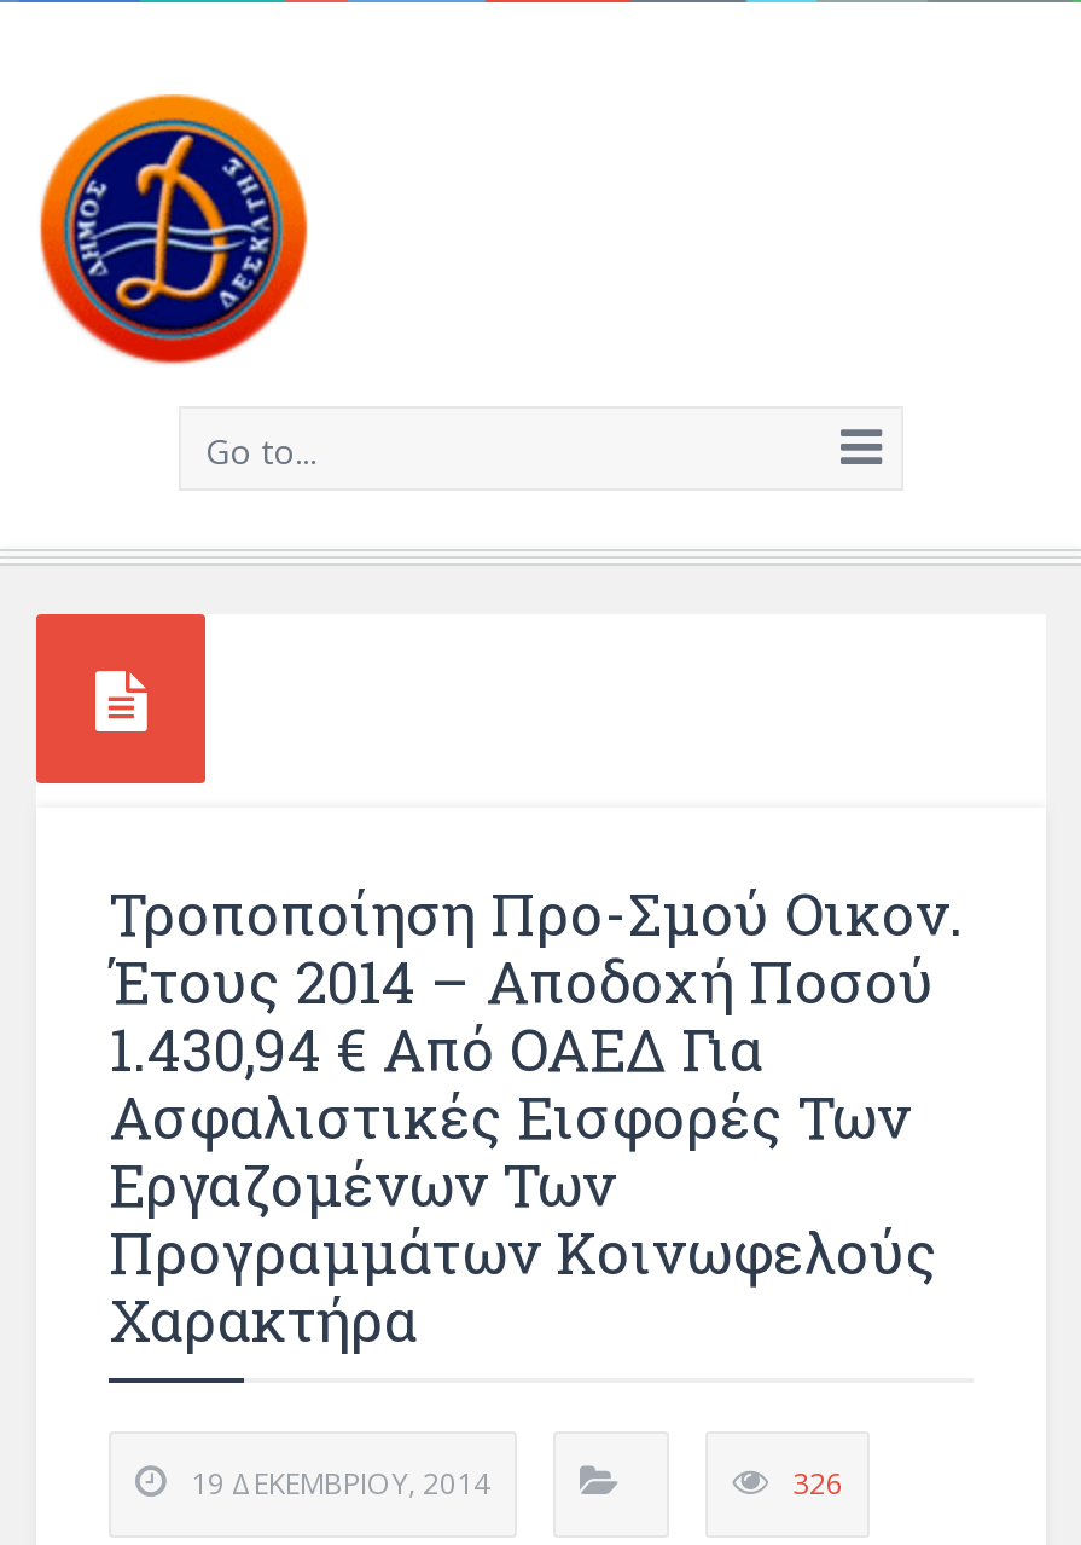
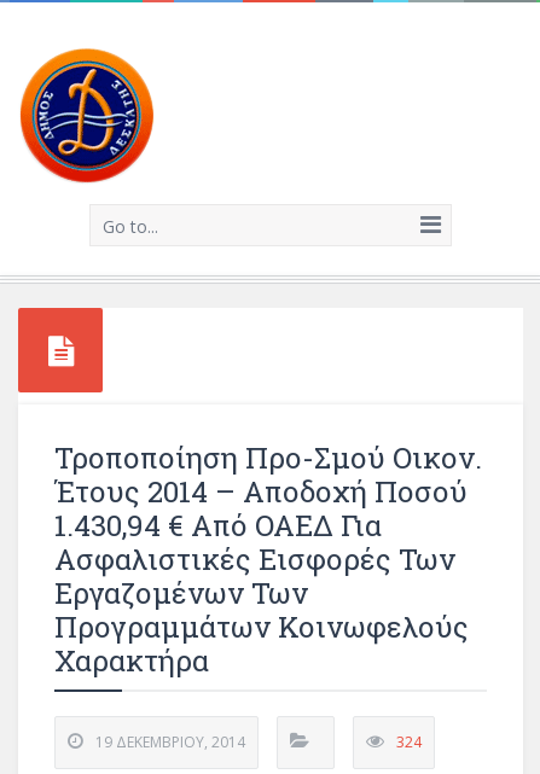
[792,1463,843,1504] 326 -> [396,732,422,752] 324

